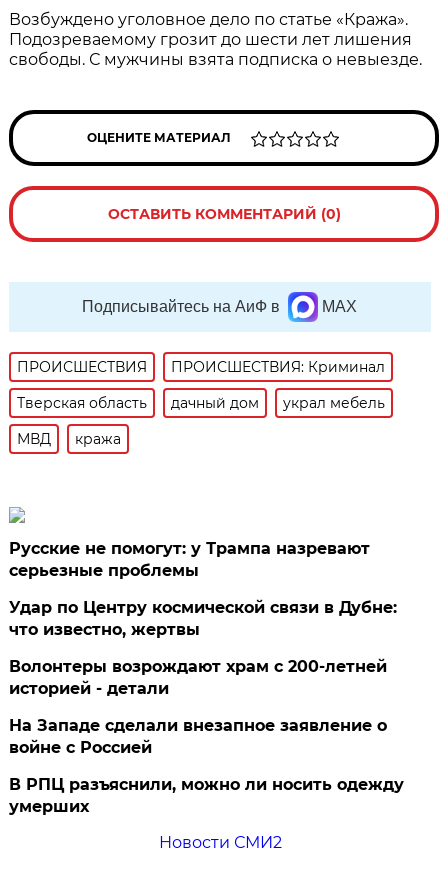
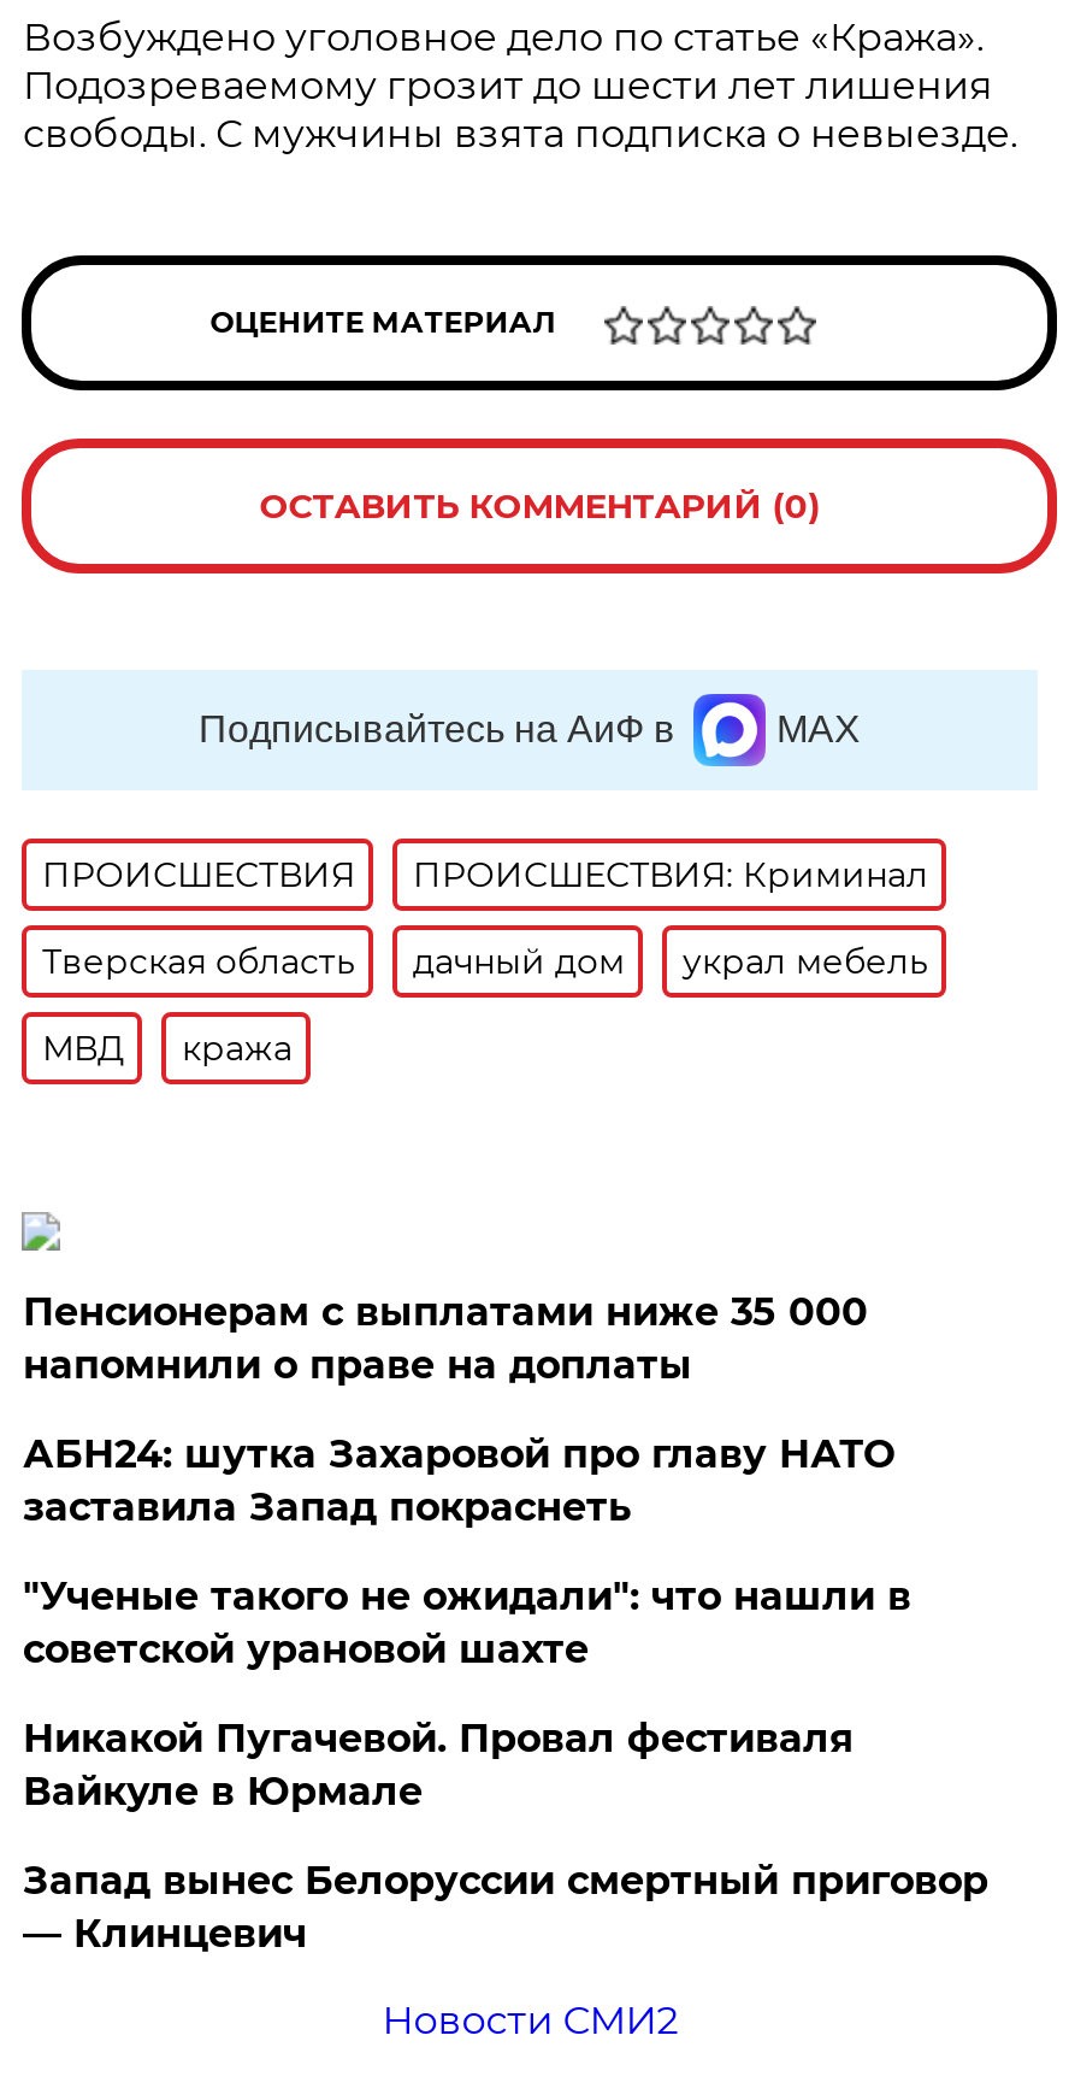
[9,539,370,580] Русские не помогут: у Трампа назревают | серьезные проблемы -> [23,1289,868,1388] Пенсионерам с выплатами ниже 35 000 | напомнили о праве на доплаты
[9,598,397,639] Удар по Центру космической связи в Дубне: | что известно, жертвы -> [23,1431,894,1530] АБН24: шутка Захаровой про главу НАТО | заставила Запад покраснеть
[9,657,387,698] Волонтеры возрождают храм с 200-летней | историей - детали -> [23,1573,911,1672] "Ученые такого не ожидали": что нашли в | советской урановой шахте
[9,716,387,757] На Западе сделали внезапное заявление о | войне с Россией -> [23,1716,853,1814] Никакой Пугачевой. Провал фестиваля | Вайкуле в Юрмале
[9,775,404,816] В РПЦ разъяснили, можно ли носить одежду | умерших -> [23,1858,988,1957] Запад вынес Белоруссии смертный приговор | — Клинцевич

